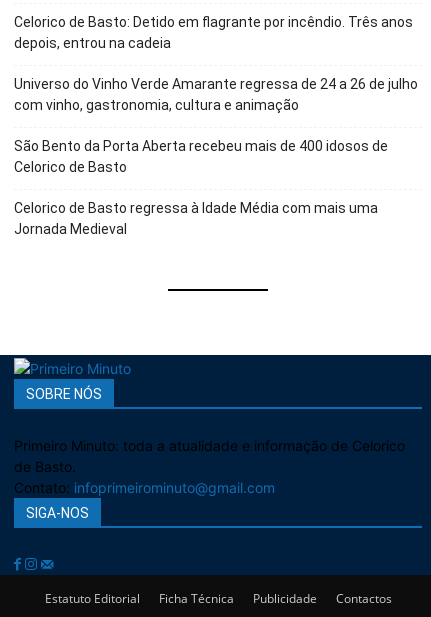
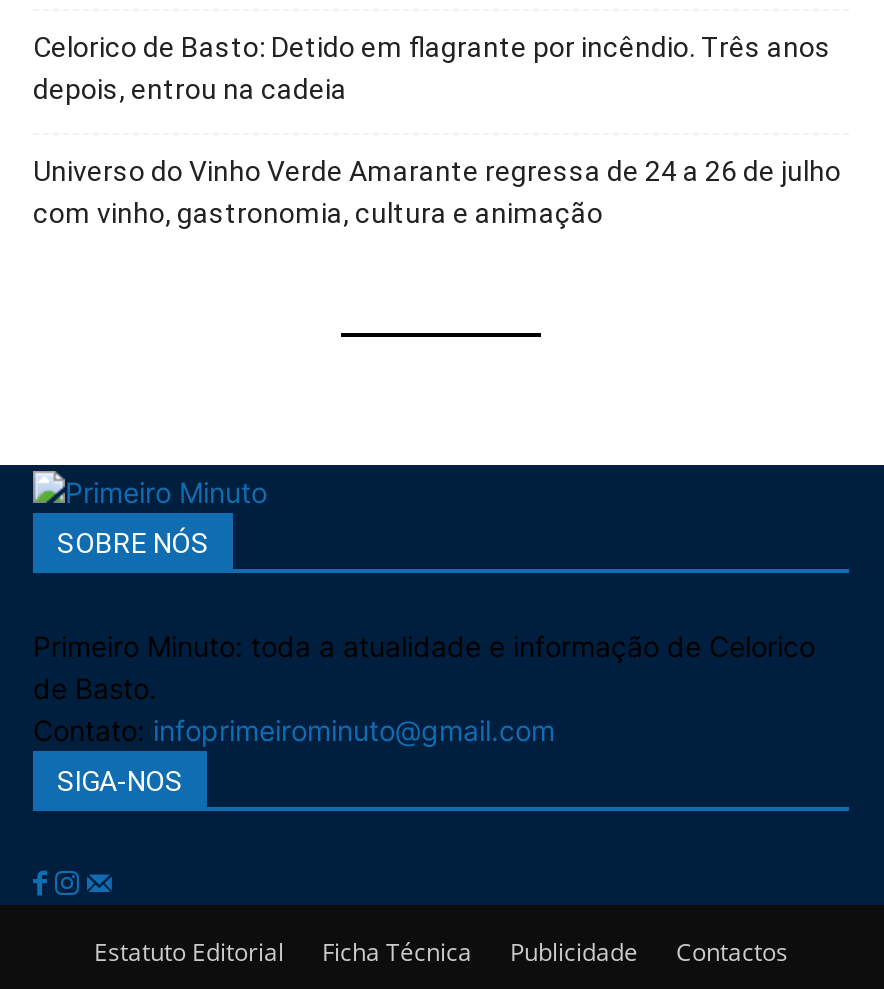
[14,138,388,237] São Bento da Porta Aberta recebeu mais de 400 idosos de | Celorico de Basto | Celorico de Basto regressa à Idade Média com mais uma | Jornada Medieval -> none

